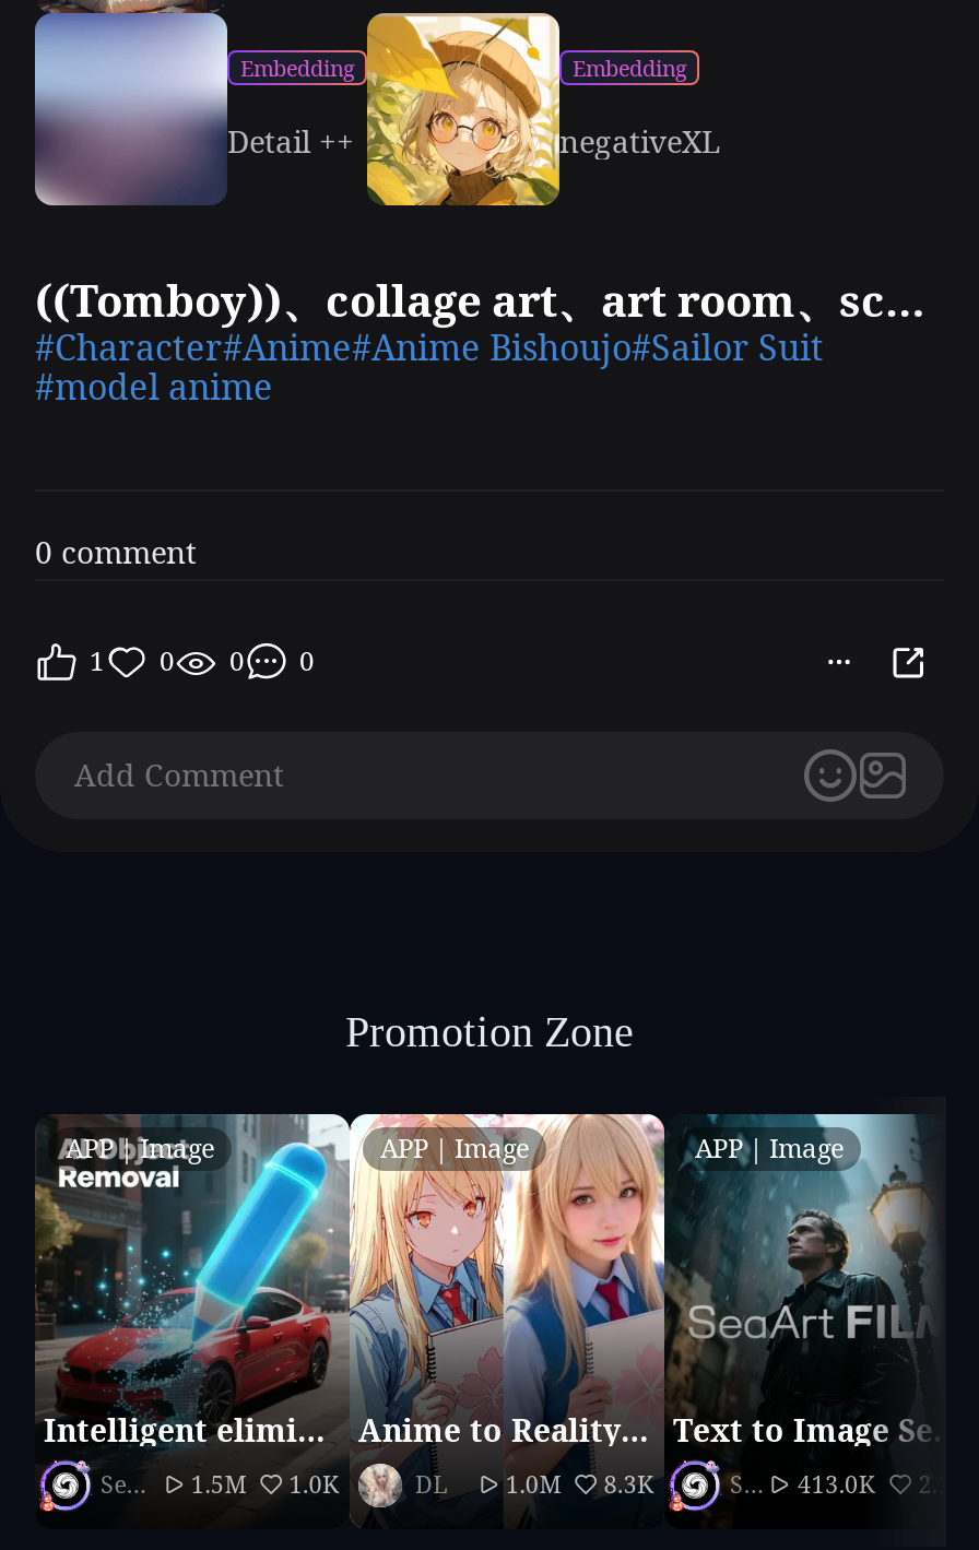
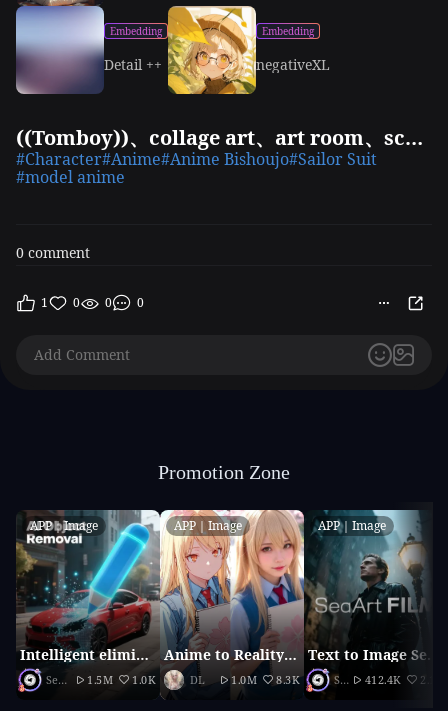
[798,1468,874,1502] 413.0K -> [365,672,400,687] 412.4K

